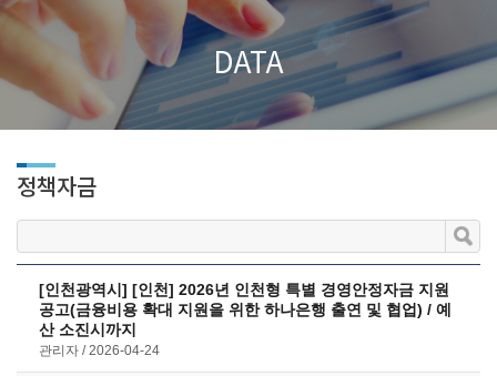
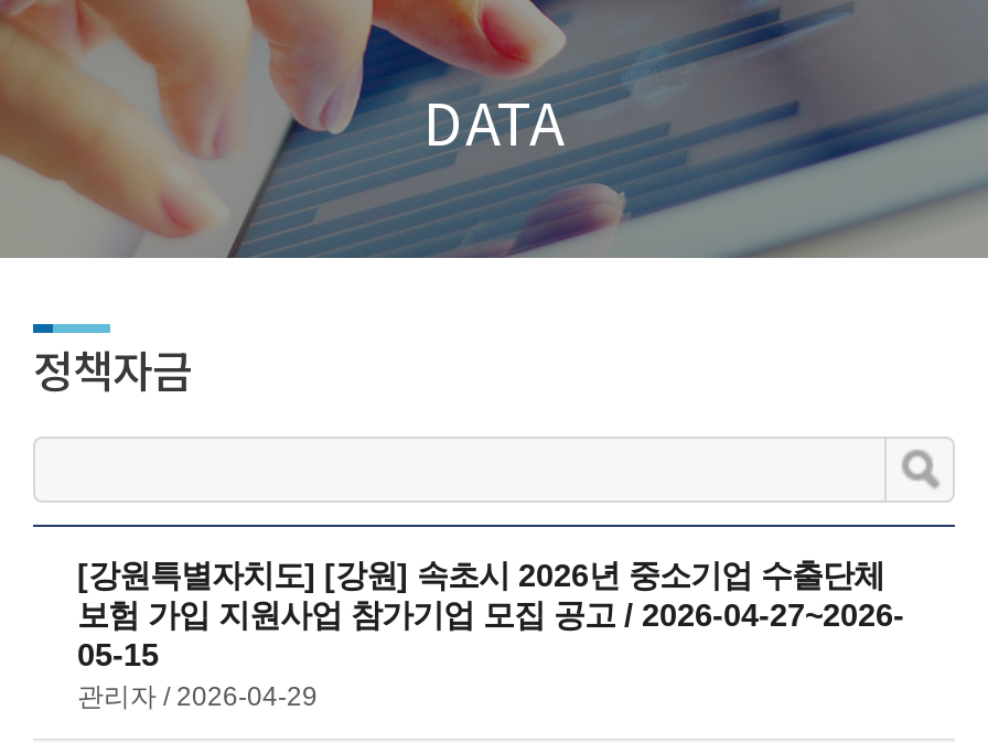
[39,281,452,338] [인천광역시] [인천] 2026년 인천형 특별 경영안정자금 지원 | 공고(금융비용 확대 지원을 위한 하나은행 출연 및 협업) / 예 | 산 소진시까지 -> [77,558,904,672] [강원특별자치도] [강원] 속초시 2026년 중소기업 수출단체 | 보험 가입 지원사업 참가기업 모집 공고 / 2026-04-27~2026- | 05-15
[39,343,160,358] 관리자 2026-04-24 -> [77,681,318,712] 관리자 2026-04-29

